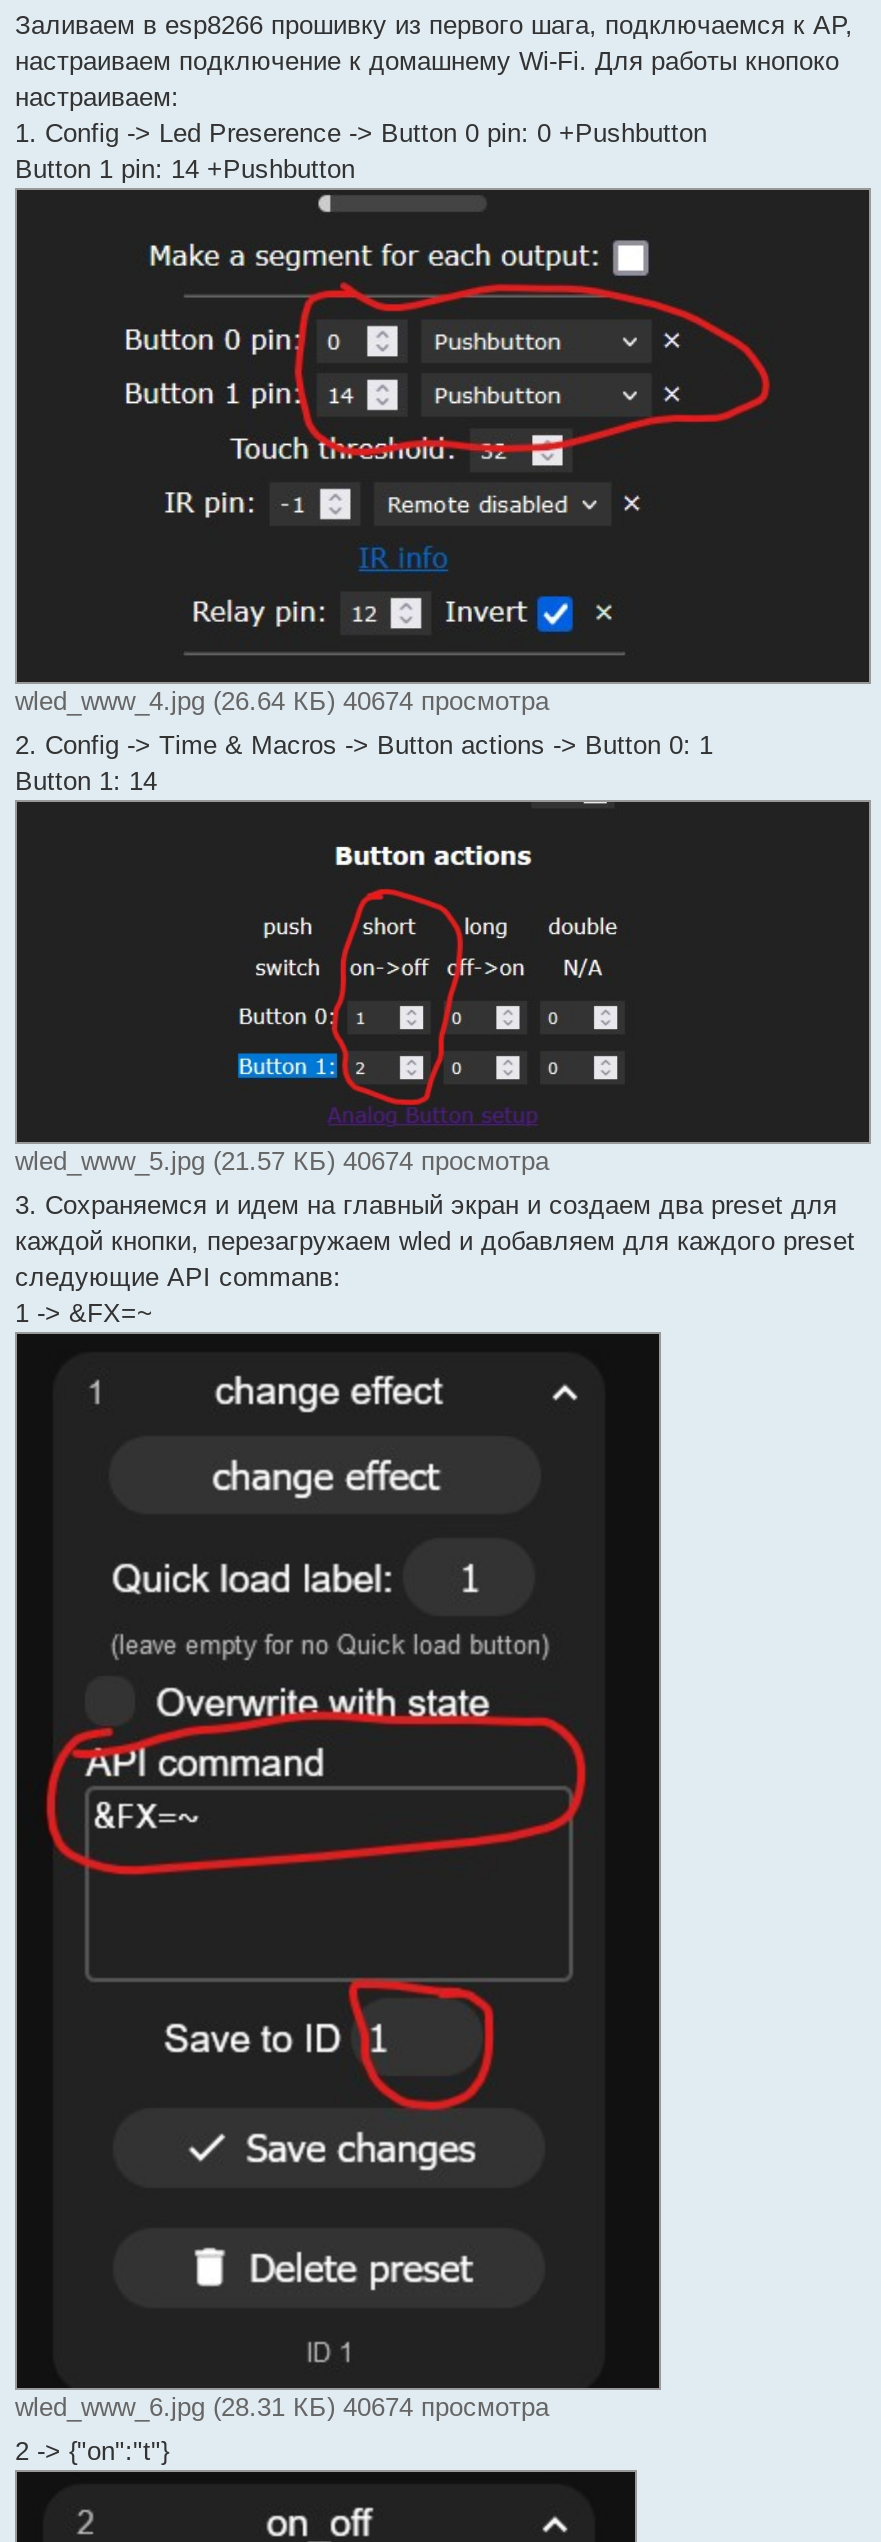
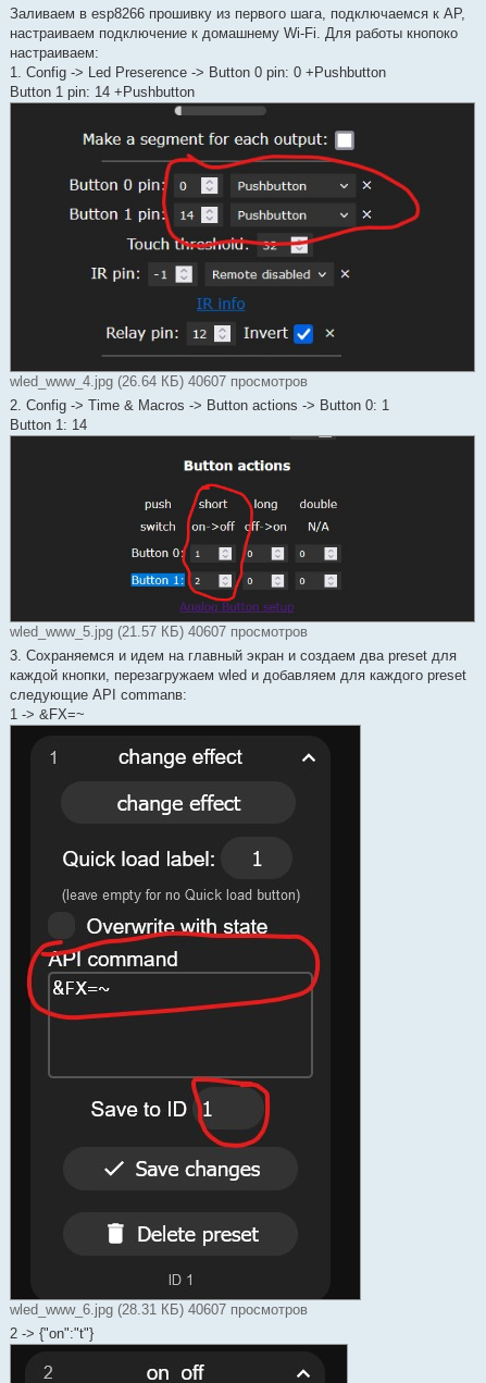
[15,686,549,716] wled_www_4.jpg (26.64 КБ) 40674 просмотра -> [10,373,308,390] wled_www_4.jpg (26.64 КБ) 40607 просмотров
[15,1147,549,1177] wled_www_5.jpg (21.57 КБ) 40674 просмотра -> [10,624,308,640] wled_www_5.jpg (21.57 КБ) 40607 просмотров
[15,2393,549,2423] wled_www_6.jpg (28.31 КБ) 40674 просмотра -> [10,1302,308,1318] wled_www_6.jpg (28.31 КБ) 40607 просмотров

